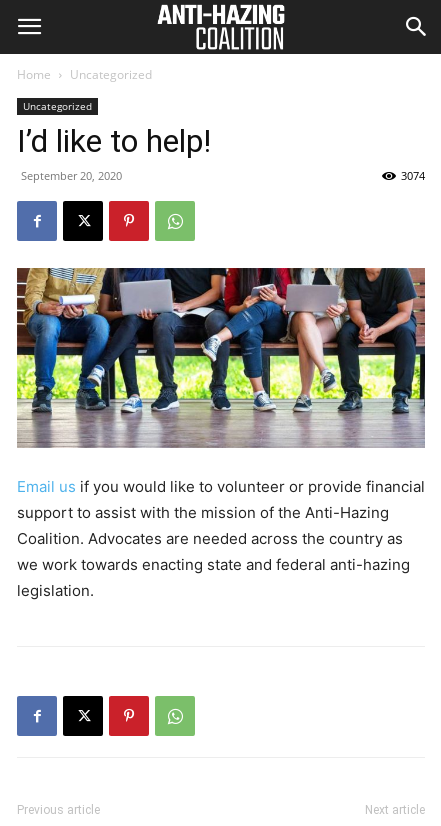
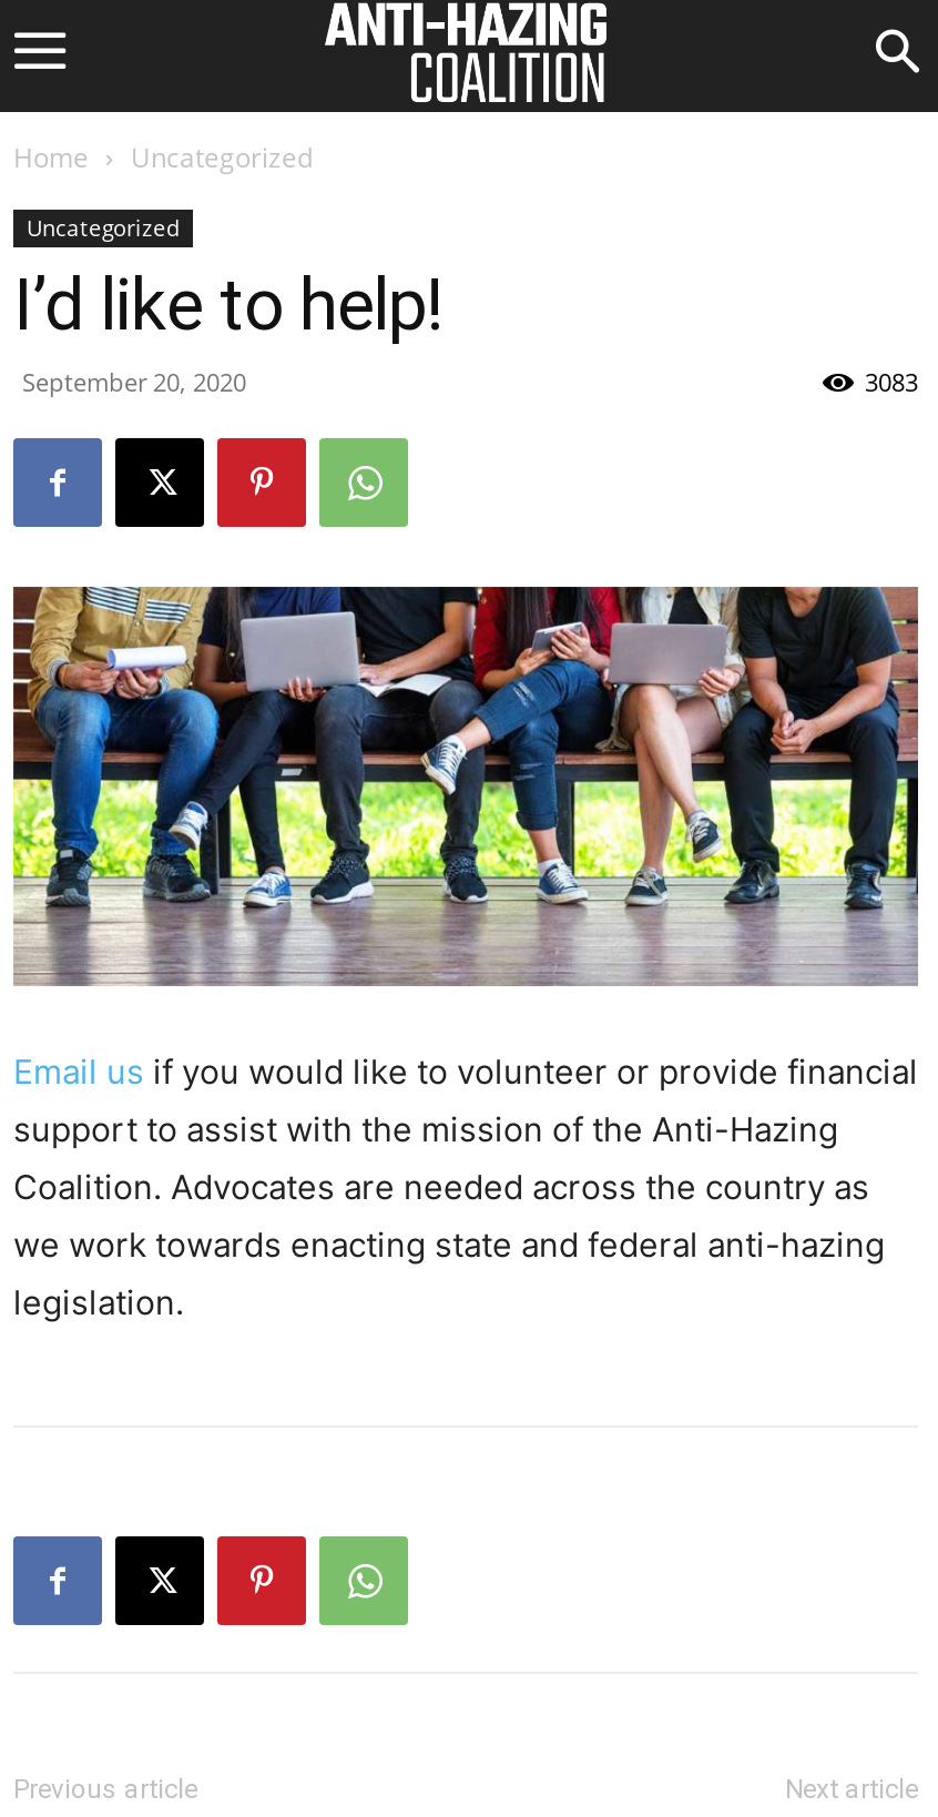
[401,168,425,183] 3074 -> [865,365,918,398] 3083

